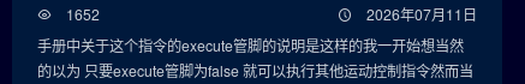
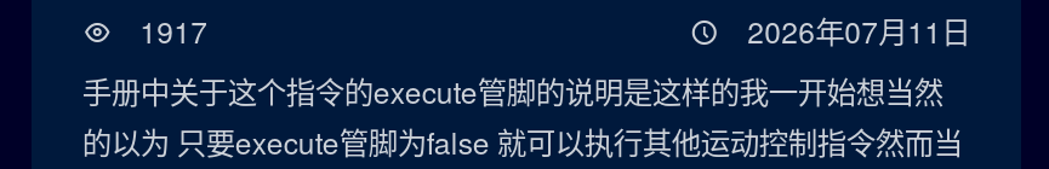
[66,4,99,24] 1652 -> [140,8,208,49] 1917

